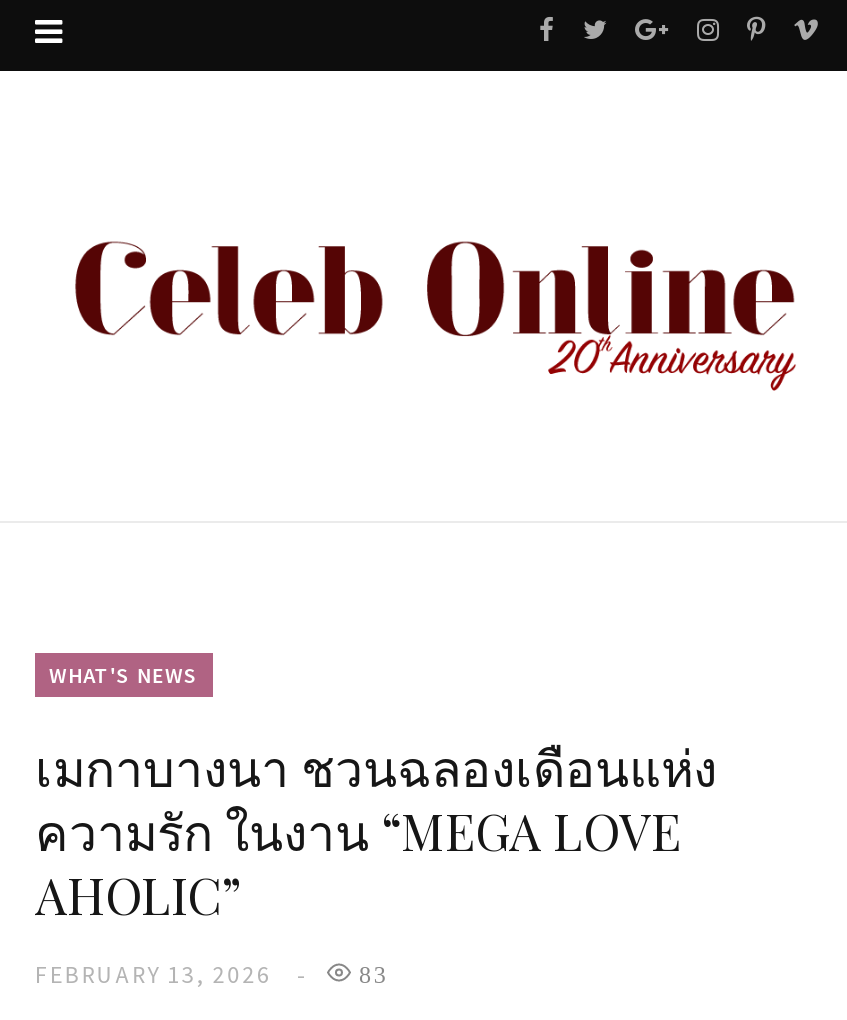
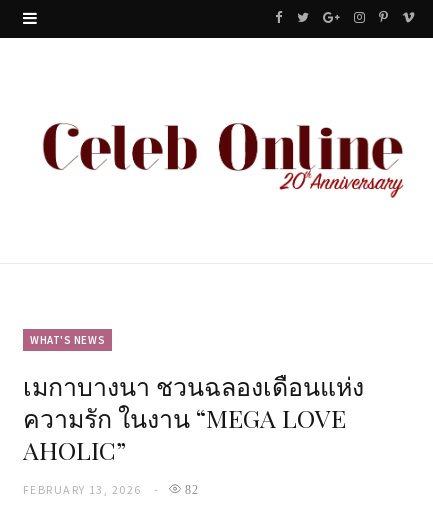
[359,960,389,988] 83 -> [185,482,200,496] 82

